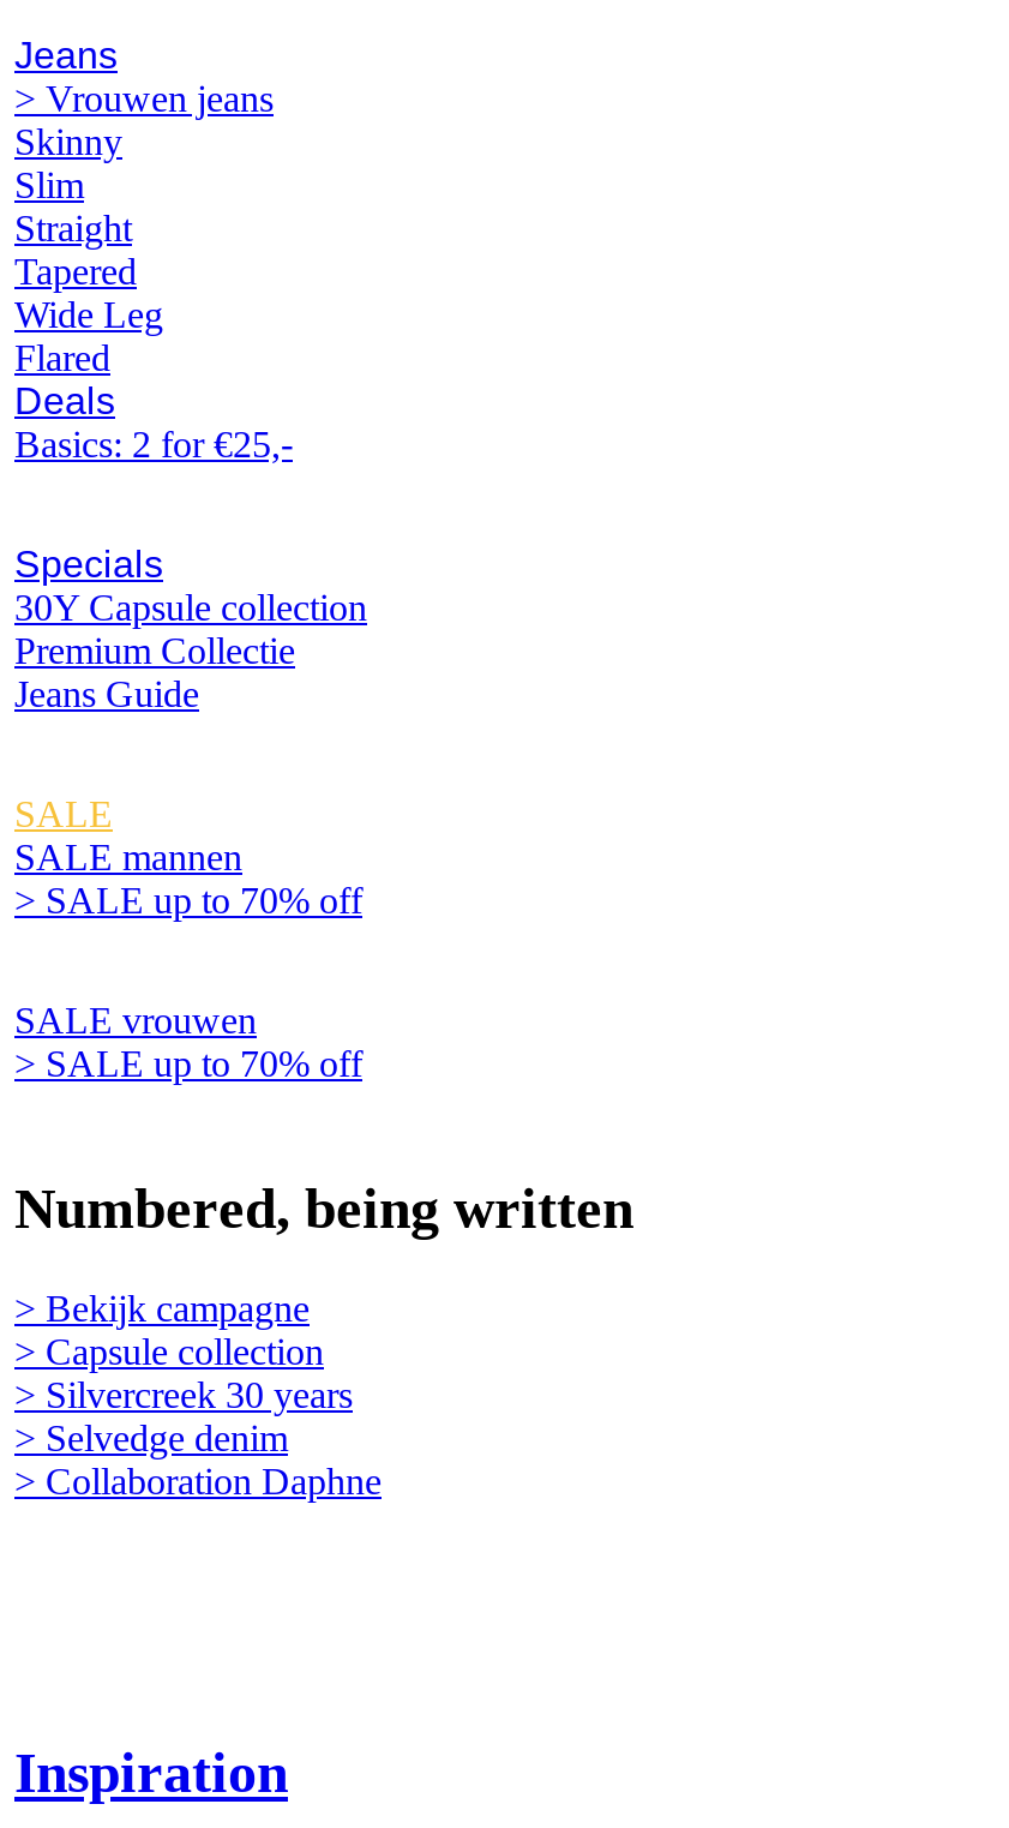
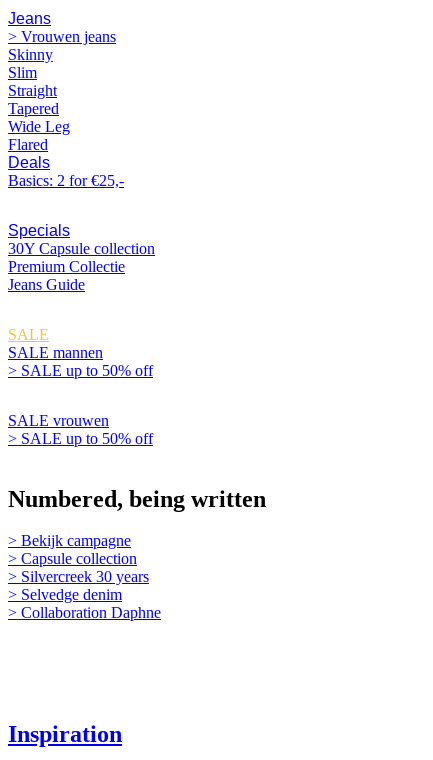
[14,879,362,920] > SALE up to 70% off -> [8,362,153,379] > SALE up to 50% off
[14,1042,362,1083] > SALE up to 70% off -> [8,430,153,447] > SALE up to 50% off

